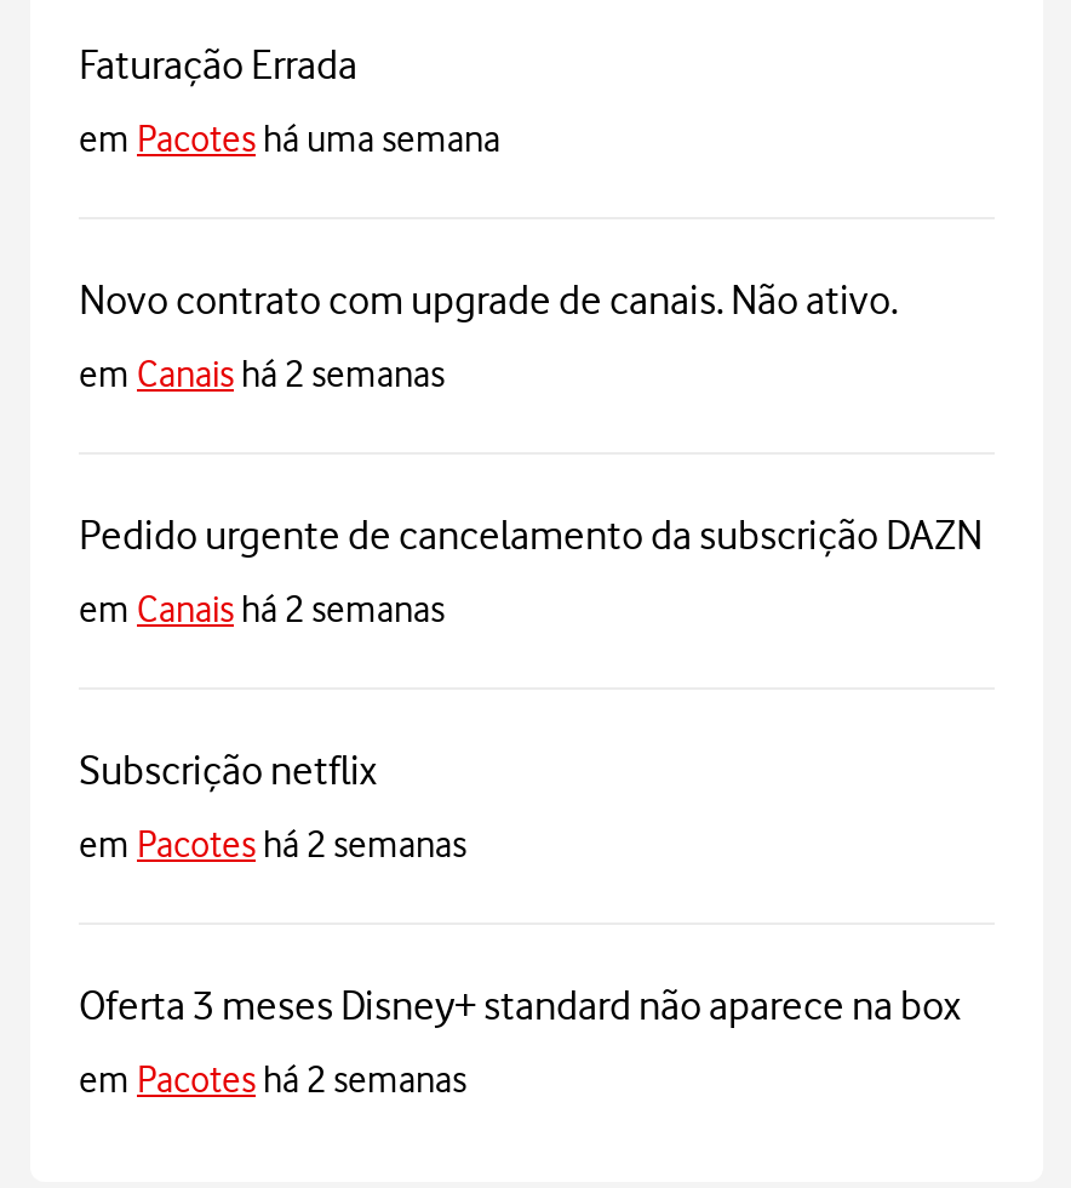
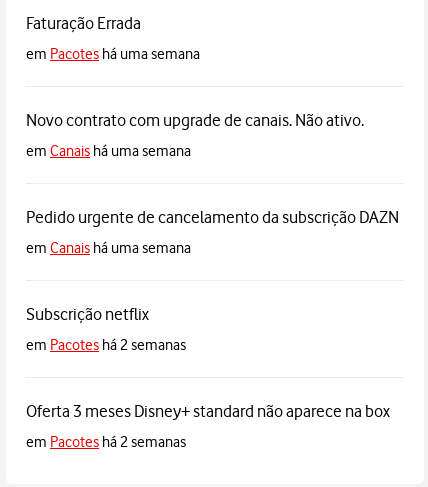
[79,353,445,397] em Canais há 2 semanas -> [26,142,191,160] em Canais há uma semana
[79,588,445,632] em Canais há 2 semanas -> [26,239,191,257] em Canais há uma semana

